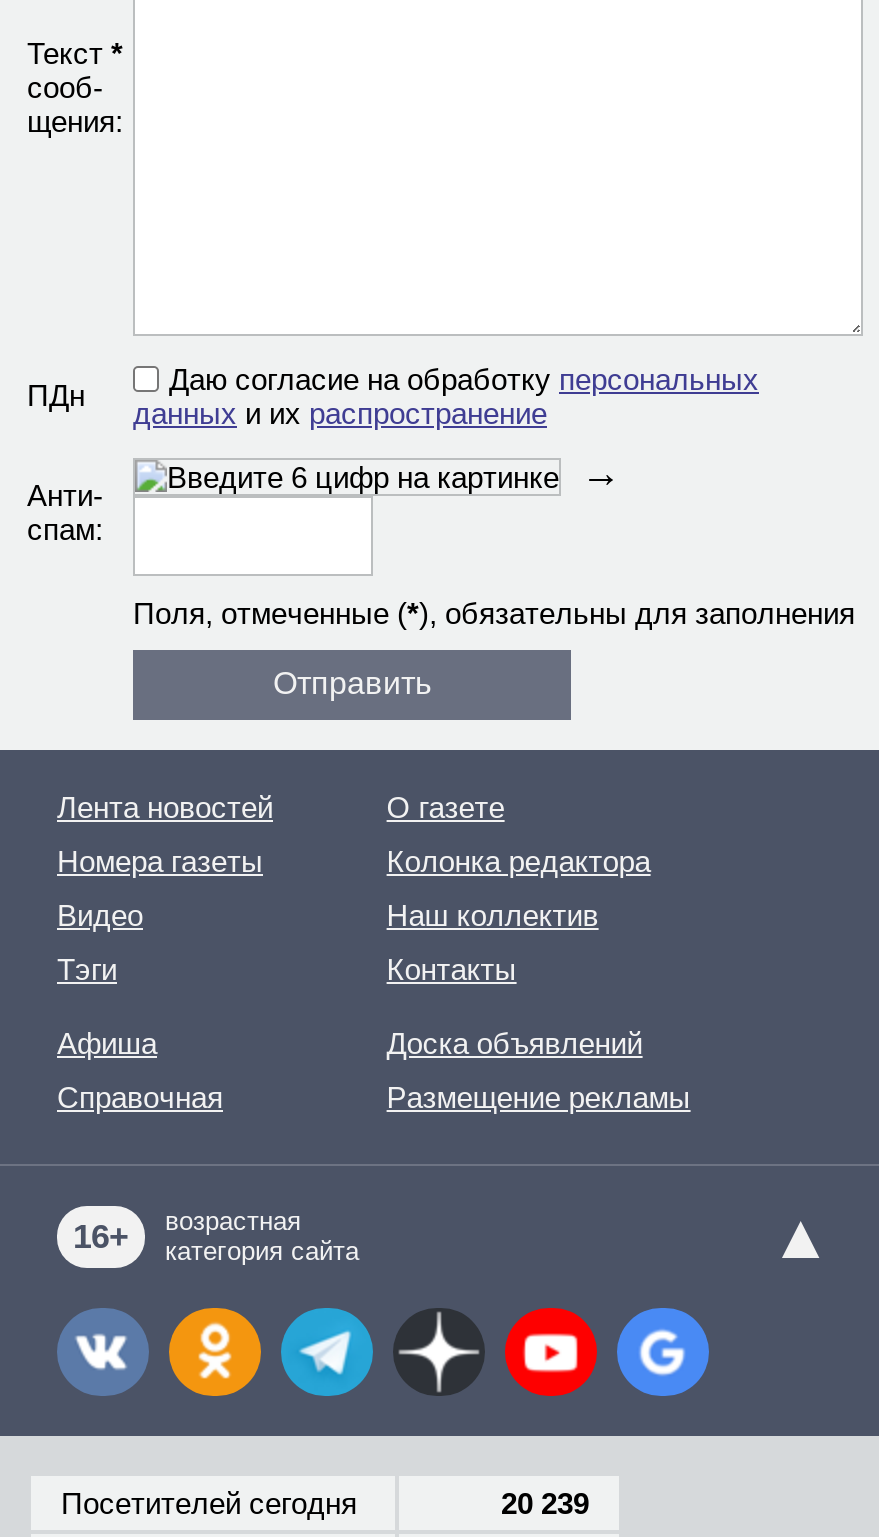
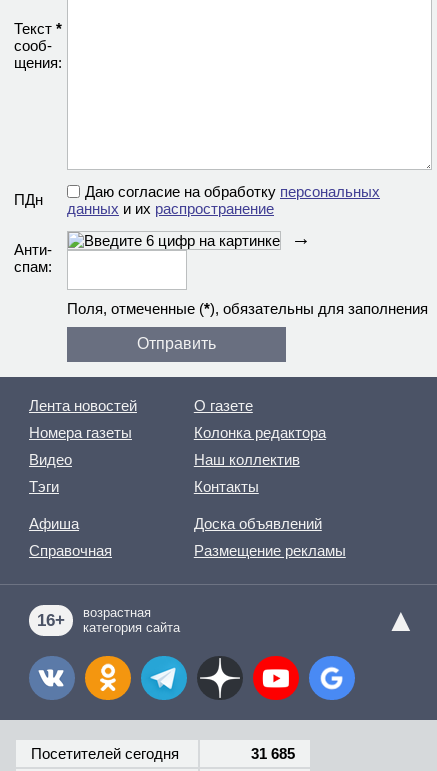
[501,1486,589,1520] 20 239 -> [251,745,295,762] 31 685

